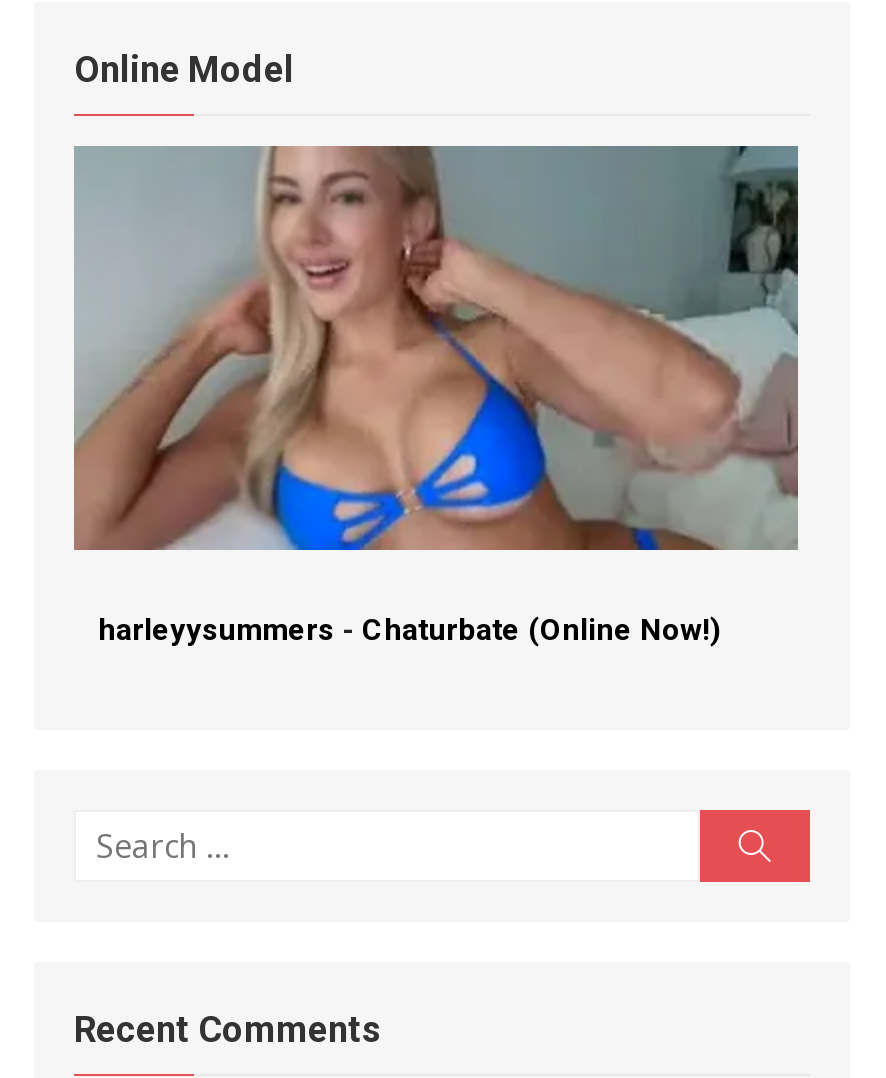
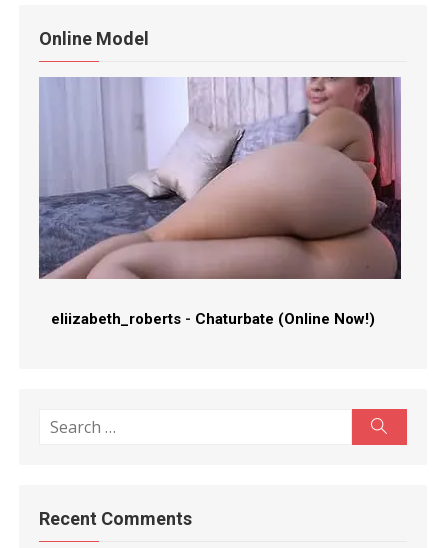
[72,143,800,648] [image] | harleyysummers - Chaturbate (Online Now!) -> [38,76,402,328] [image] | eliizabeth_roberts - Chaturbate (Online Now!)

